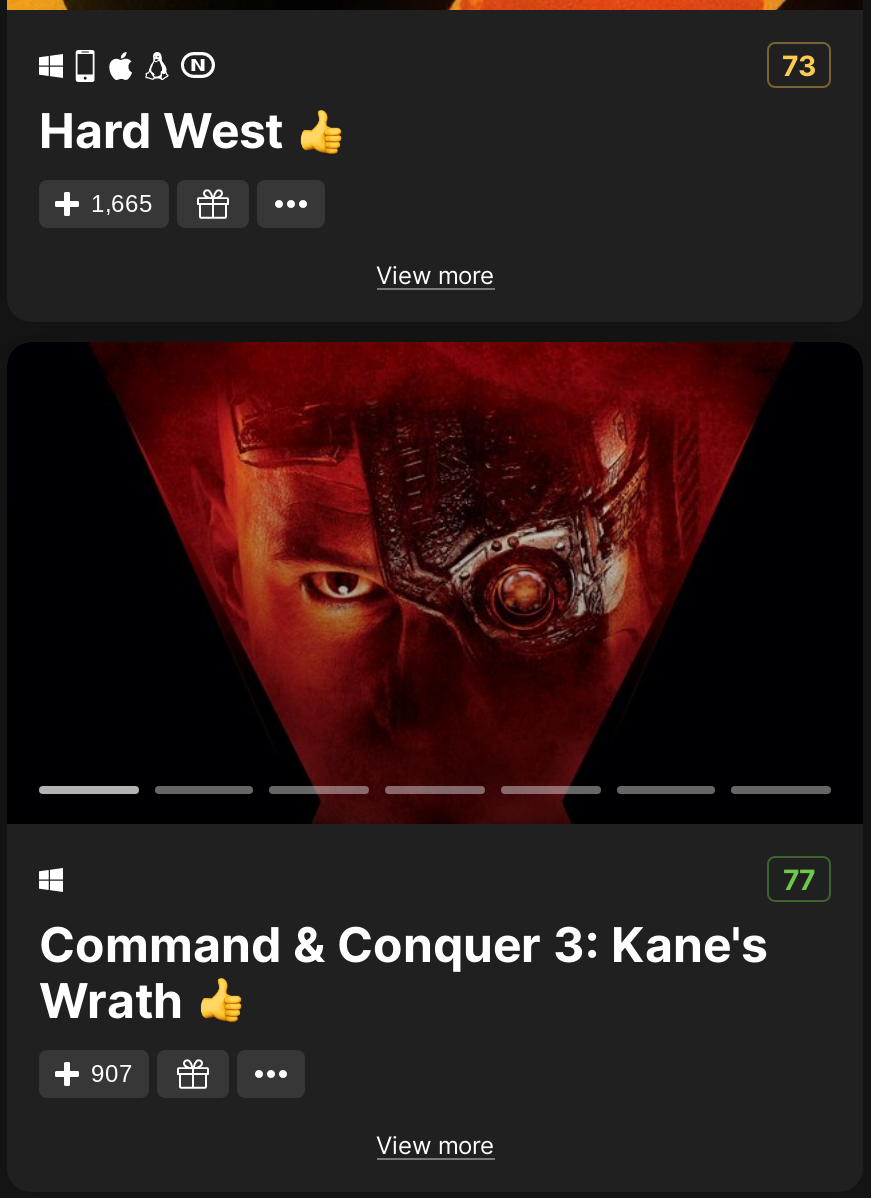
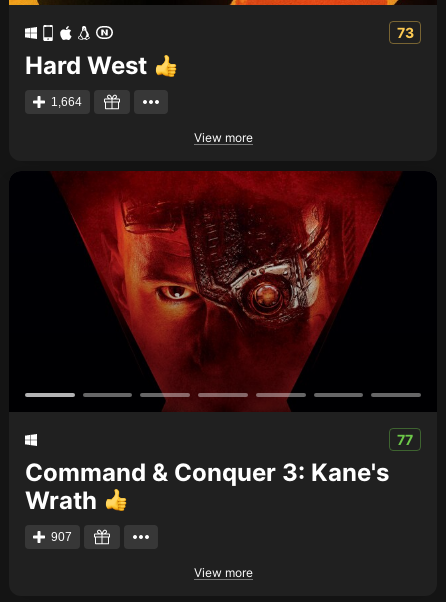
[91,190,153,218] 1,665 -> [51,95,82,109] 1,664

